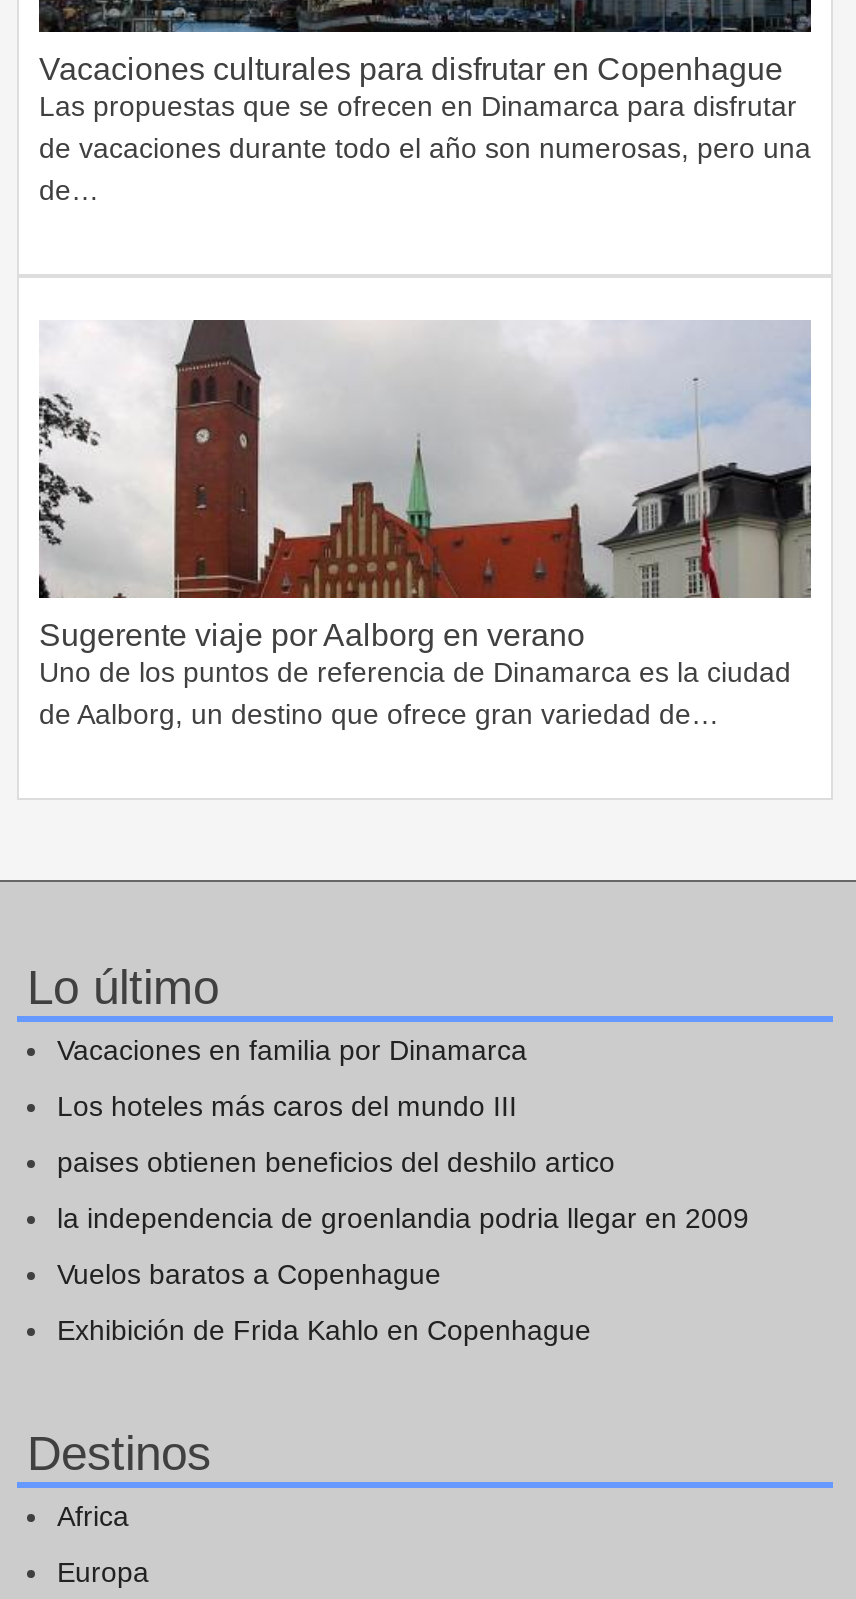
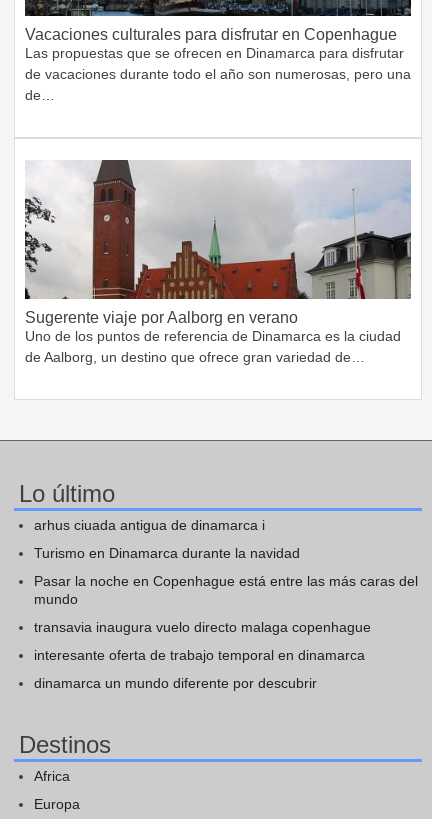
[57,1034,527,1066] Vacaciones en familia por Dinamarca -> [34,517,265,533] arhus ciuada antigua de dinamarca i
[57,1090,517,1122] Los hoteles más caros del mundo III -> [34,545,300,561] Turismo en Dinamarca durante la navidad
[57,1146,615,1178] paises obtienen beneficios del deshilo artico -> [34,573,418,607] Pasar la noche en Copenhague está entre las más caras del | mundo
[57,1202,749,1234] la independencia de groenlandia podria llegar en 2009 -> [34,619,371,635] transavia inaugura vuelo directo malaga copenhague
[57,1258,441,1290] Vuelos baratos a Copenhague -> [34,647,365,663] interesante oferta de trabajo temporal en dinamarca
[57,1314,591,1346] Exhibición de Frida Kahlo en Copenhague -> [34,675,317,691] dinamarca un mundo diferente por descubrir

